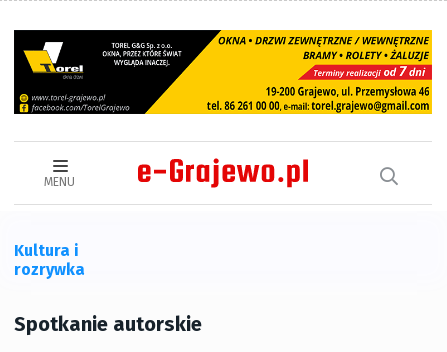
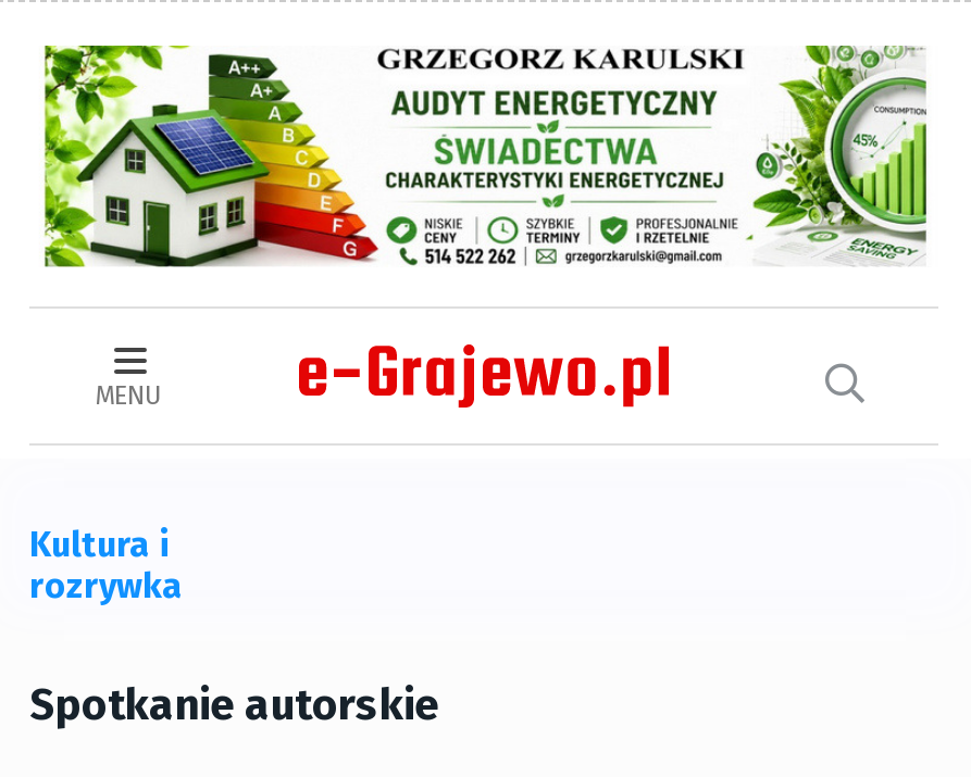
[13,21,433,123] [image] -> [29,43,938,270] [image]

